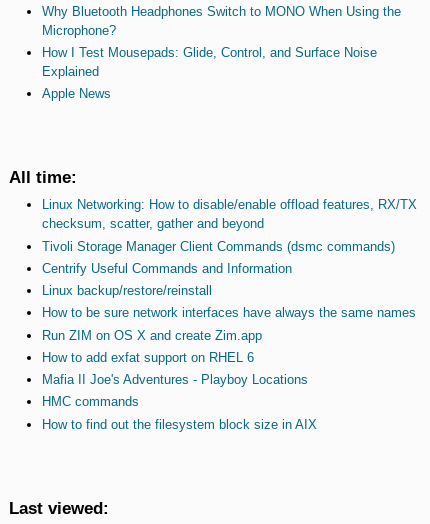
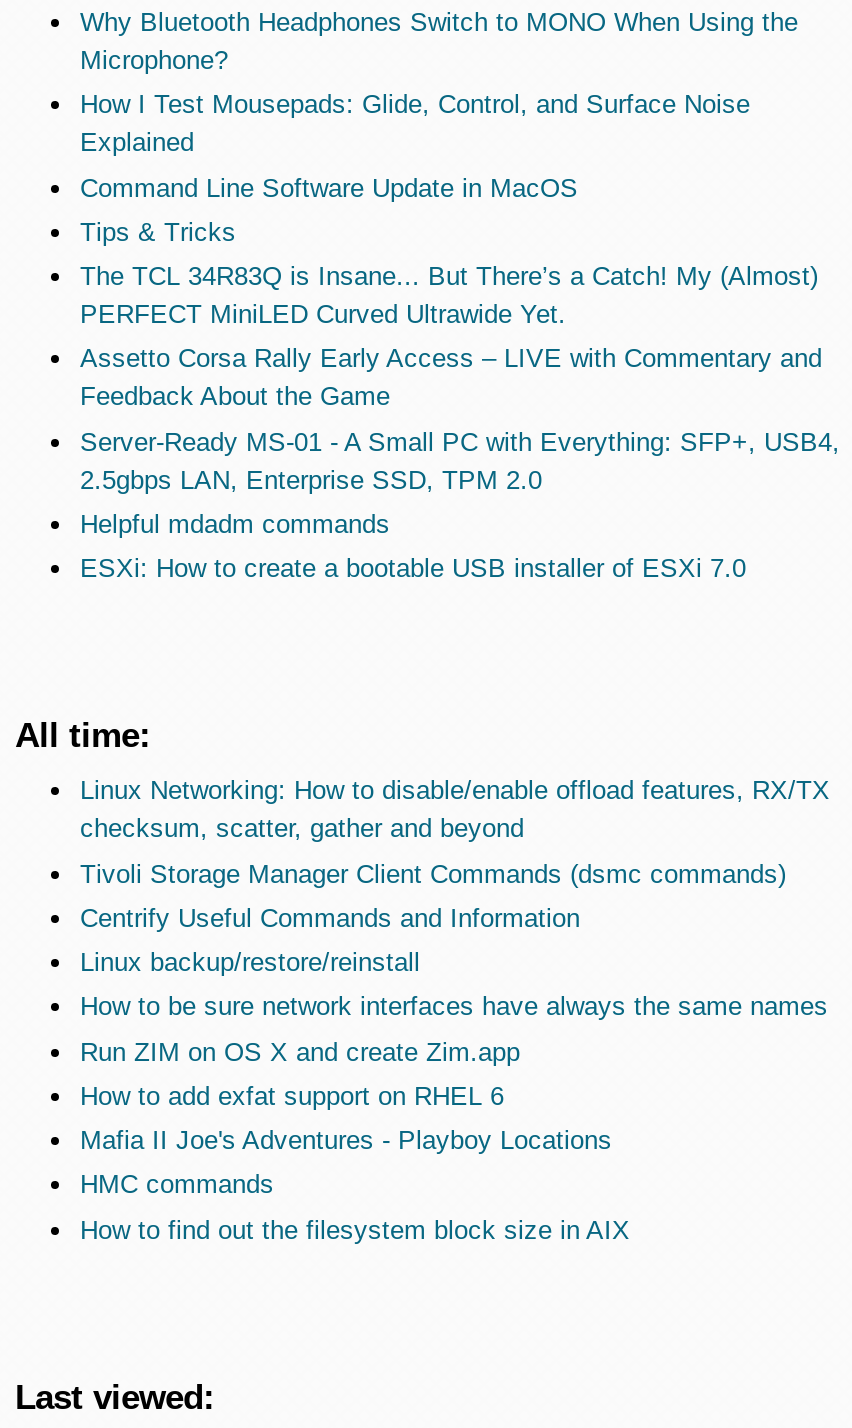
[41,86,110,101] Apple News -> [80,172,840,583] Command Line Software Update in MacOS | Tips & Tricks | The TCL 34R83Q is Insane... But There’s a Catch! My (Almost) | PERFECT MiniLED Curved Ultrawide Yet. | Assetto Corsa Rally Early Access – LIVE with Commentary and | Feedback About the Game | Server-Ready MS-01 - A Small PC with Everything: SFP+, USB4, | 2.5gbps LAN, Enterprise SSD, TPM 2.0 | Helpful mdadm commands | ESXi: How to create a bootable USB installer of ESXi 7.0

